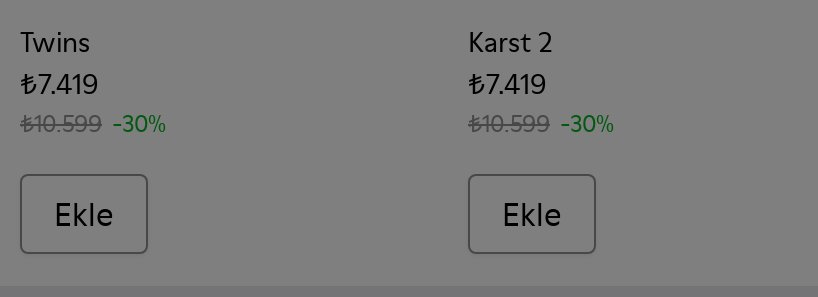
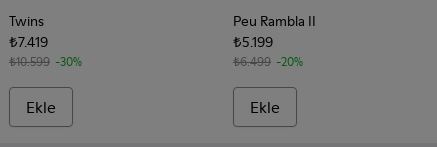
[468,22,614,140] Karst 2 | ₺7.419 | ₺10.599 -30% -> [233,11,316,70] Peu Rambla II | ₺5.199 | ₺6.499 -20%

